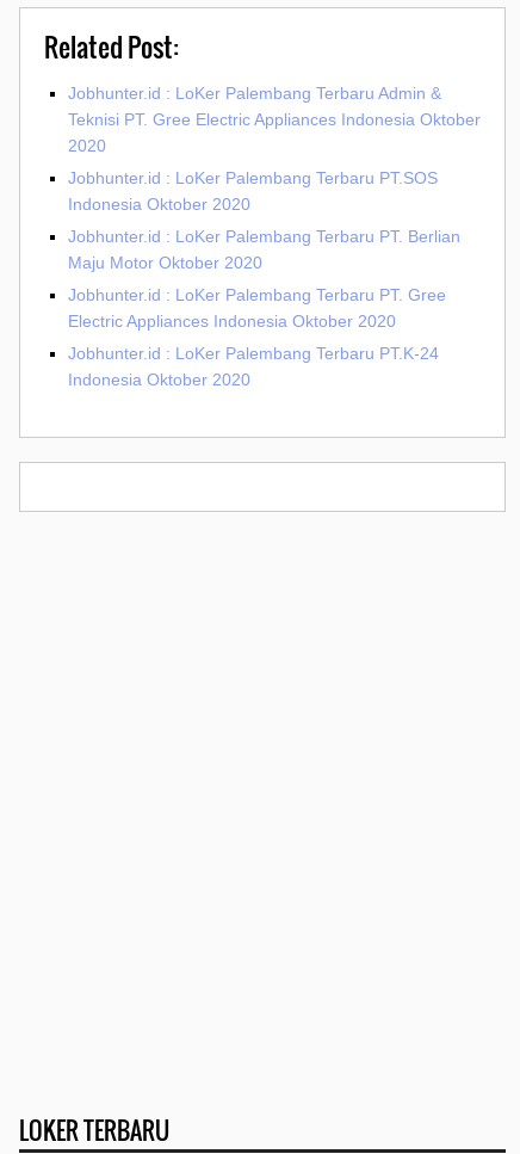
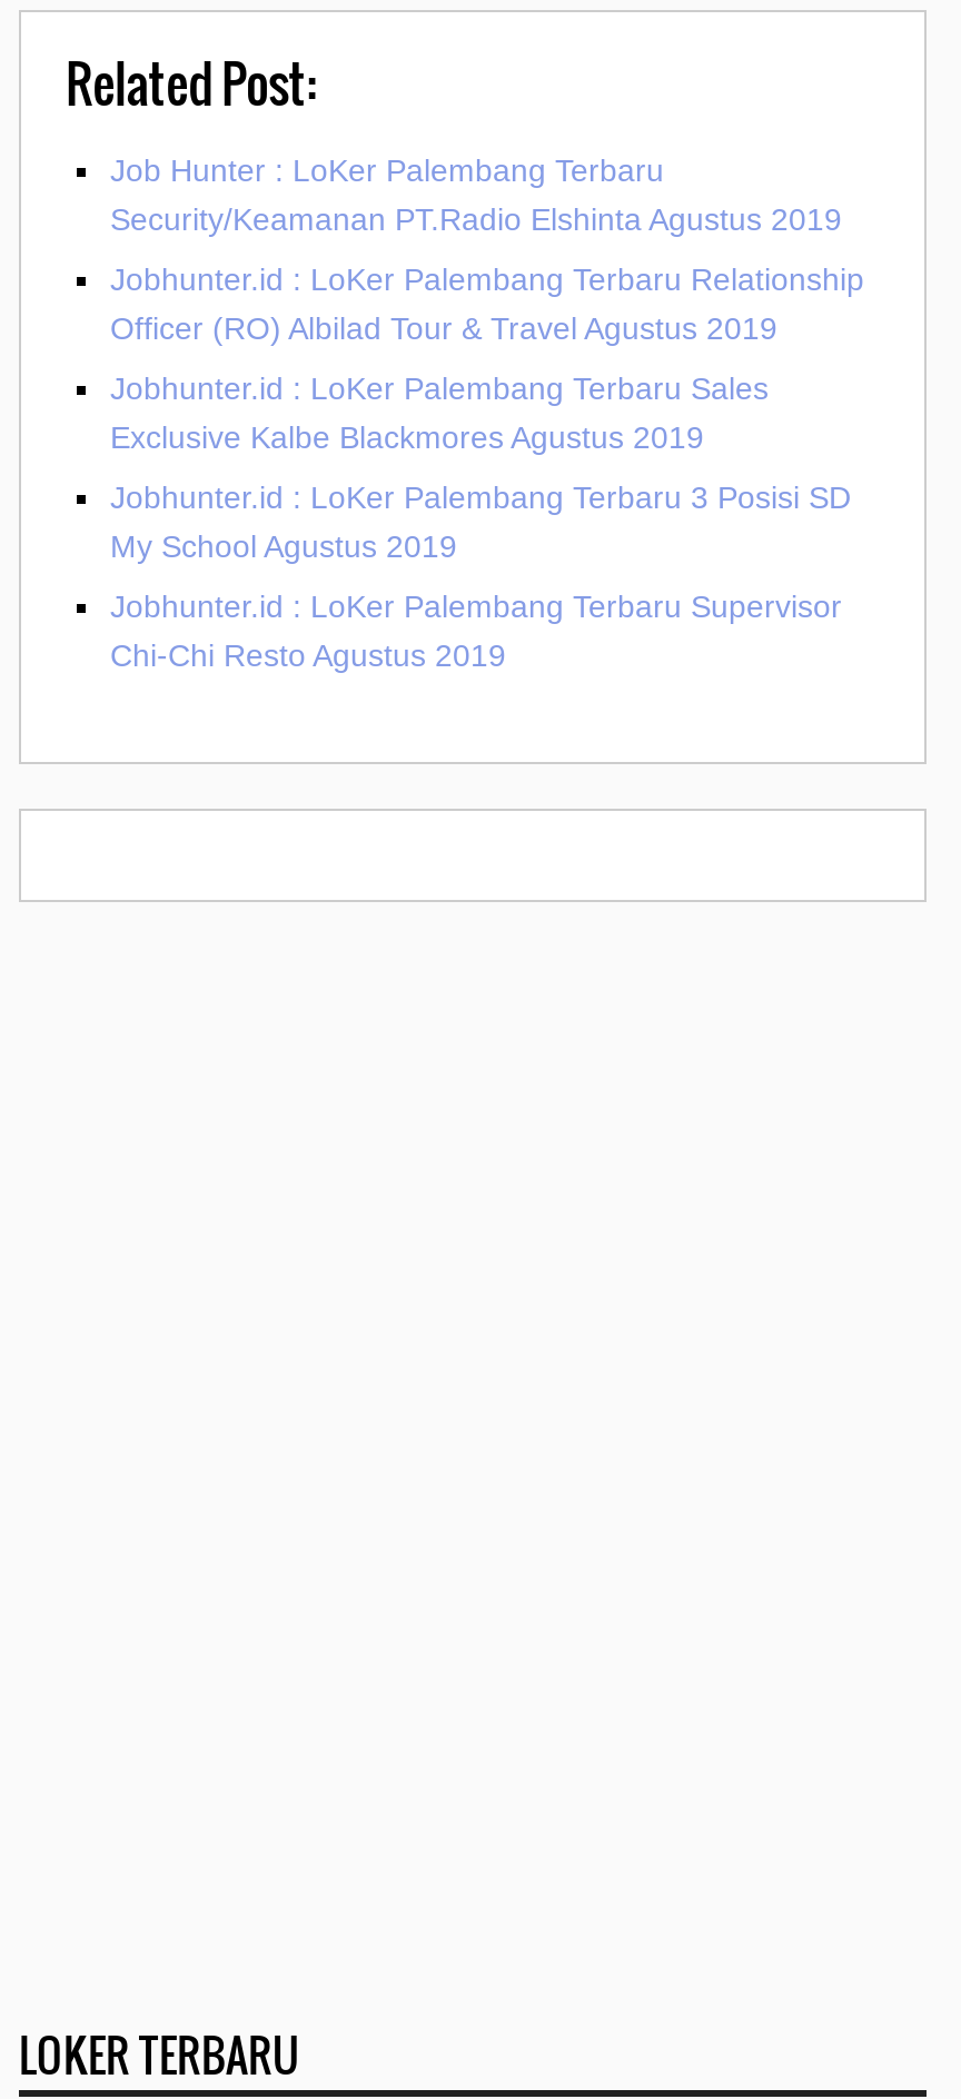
[68,83,481,155] Jobhunter.id : LoKer Palembang Terbaru Admin & | Teknisi PT. Gree Electric Appliances Indonesia Oktober | 2020 -> [110,152,842,236] Job Hunter : LoKer Palembang Terbaru | Security/Keamanan PT.Radio Elshinta Agustus 2019
[68,168,438,213] Jobhunter.id : LoKer Palembang Terbaru PT.SOS | Indonesia Oktober 2020 -> [110,261,864,345] Jobhunter.id : LoKer Palembang Terbaru Relationship | Officer (RO) Albilad Tour & Travel Agustus 2019
[68,227,460,272] Jobhunter.id : LoKer Palembang Terbaru PT. Berlian | Maju Motor Oktober 2020 -> [110,370,769,455] Jobhunter.id : LoKer Palembang Terbaru Sales | Exclusive Kalbe Blackmores Agustus 2019
[68,285,446,330] Jobhunter.id : LoKer Palembang Terbaru PT. Gree | Electric Appliances Indonesia Oktober 2020 -> [110,479,851,564] Jobhunter.id : LoKer Palembang Terbaru 3 Posisi SD | My School Agustus 2019
[68,343,439,389] Jobhunter.id : LoKer Palembang Terbaru PT.K-24 | Indonesia Oktober 2020 -> [110,588,842,673] Jobhunter.id : LoKer Palembang Terbaru Supervisor | Chi-Chi Resto Agustus 2019

